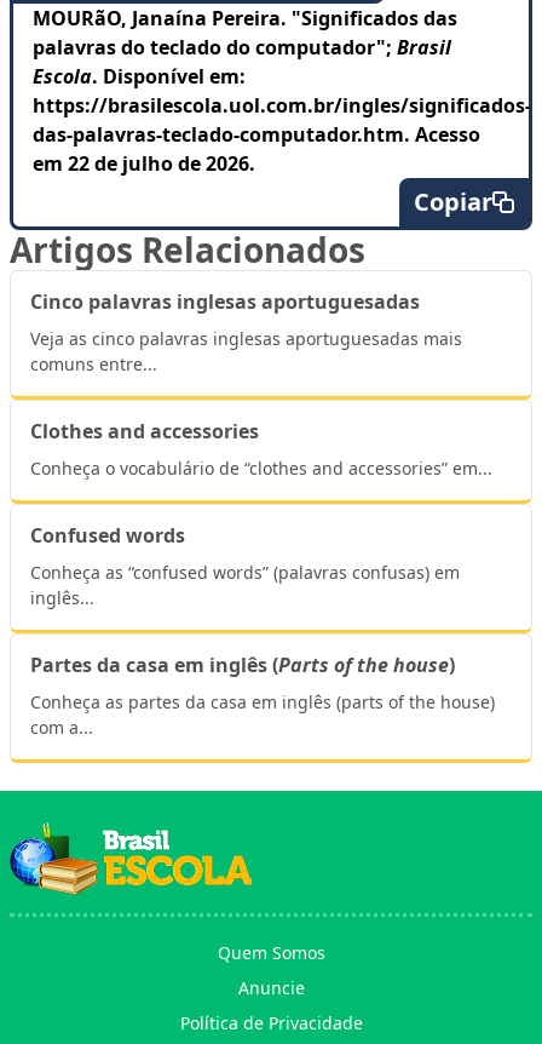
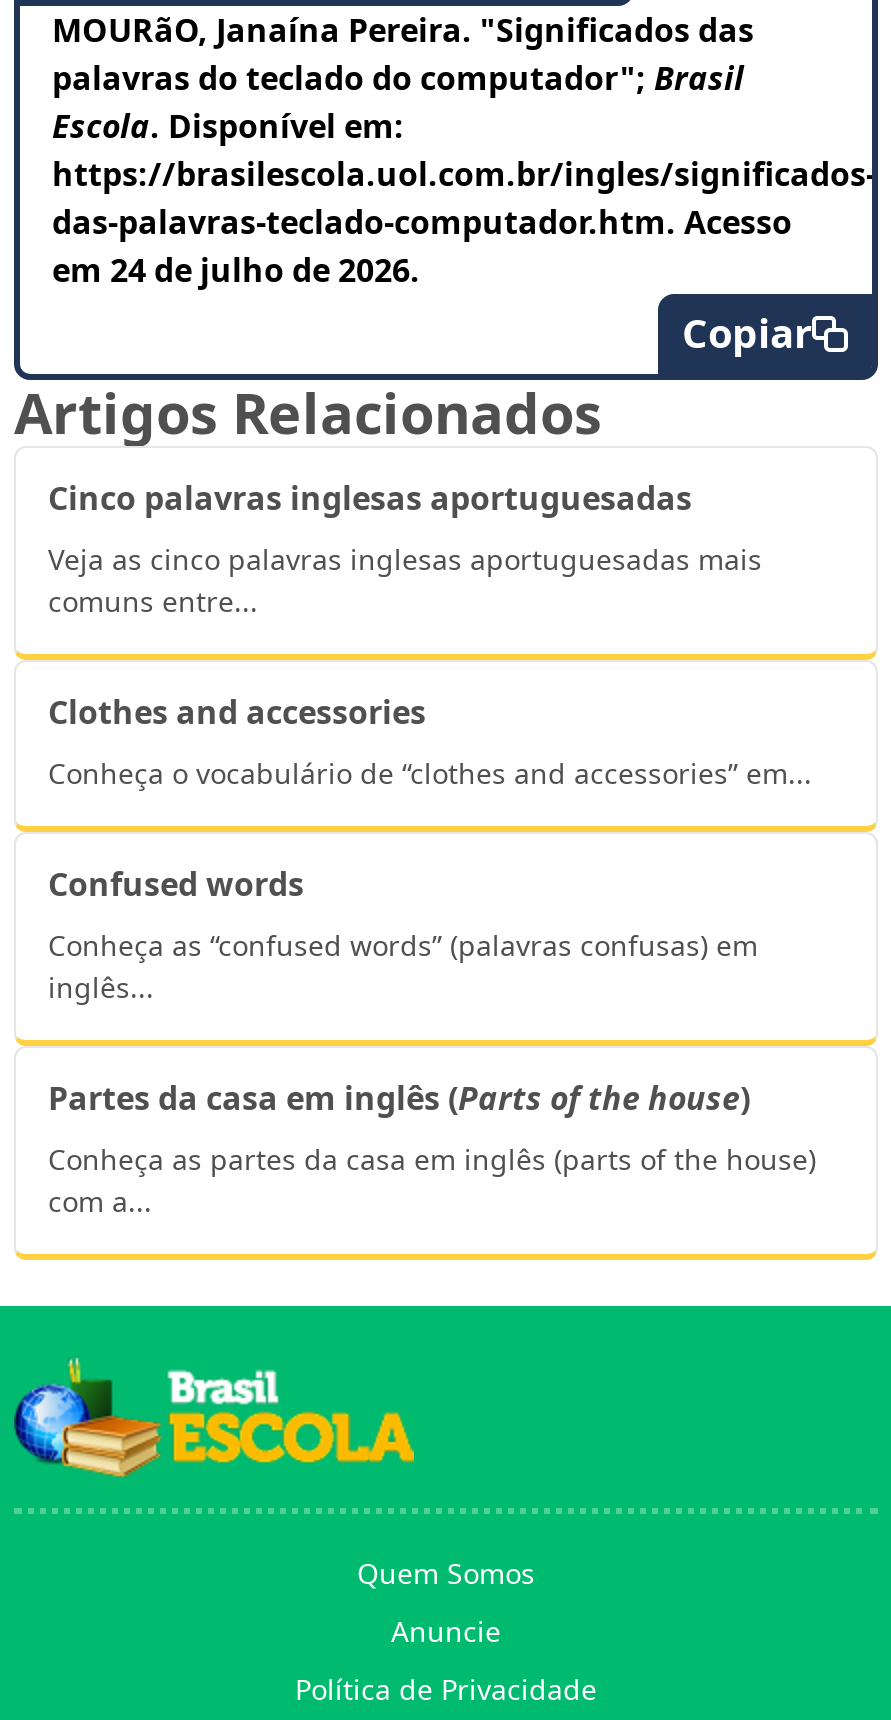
[33,150,255,177] em 22 de julho de 2026. -> [52,248,420,292] em 24 de julho de 2026.

